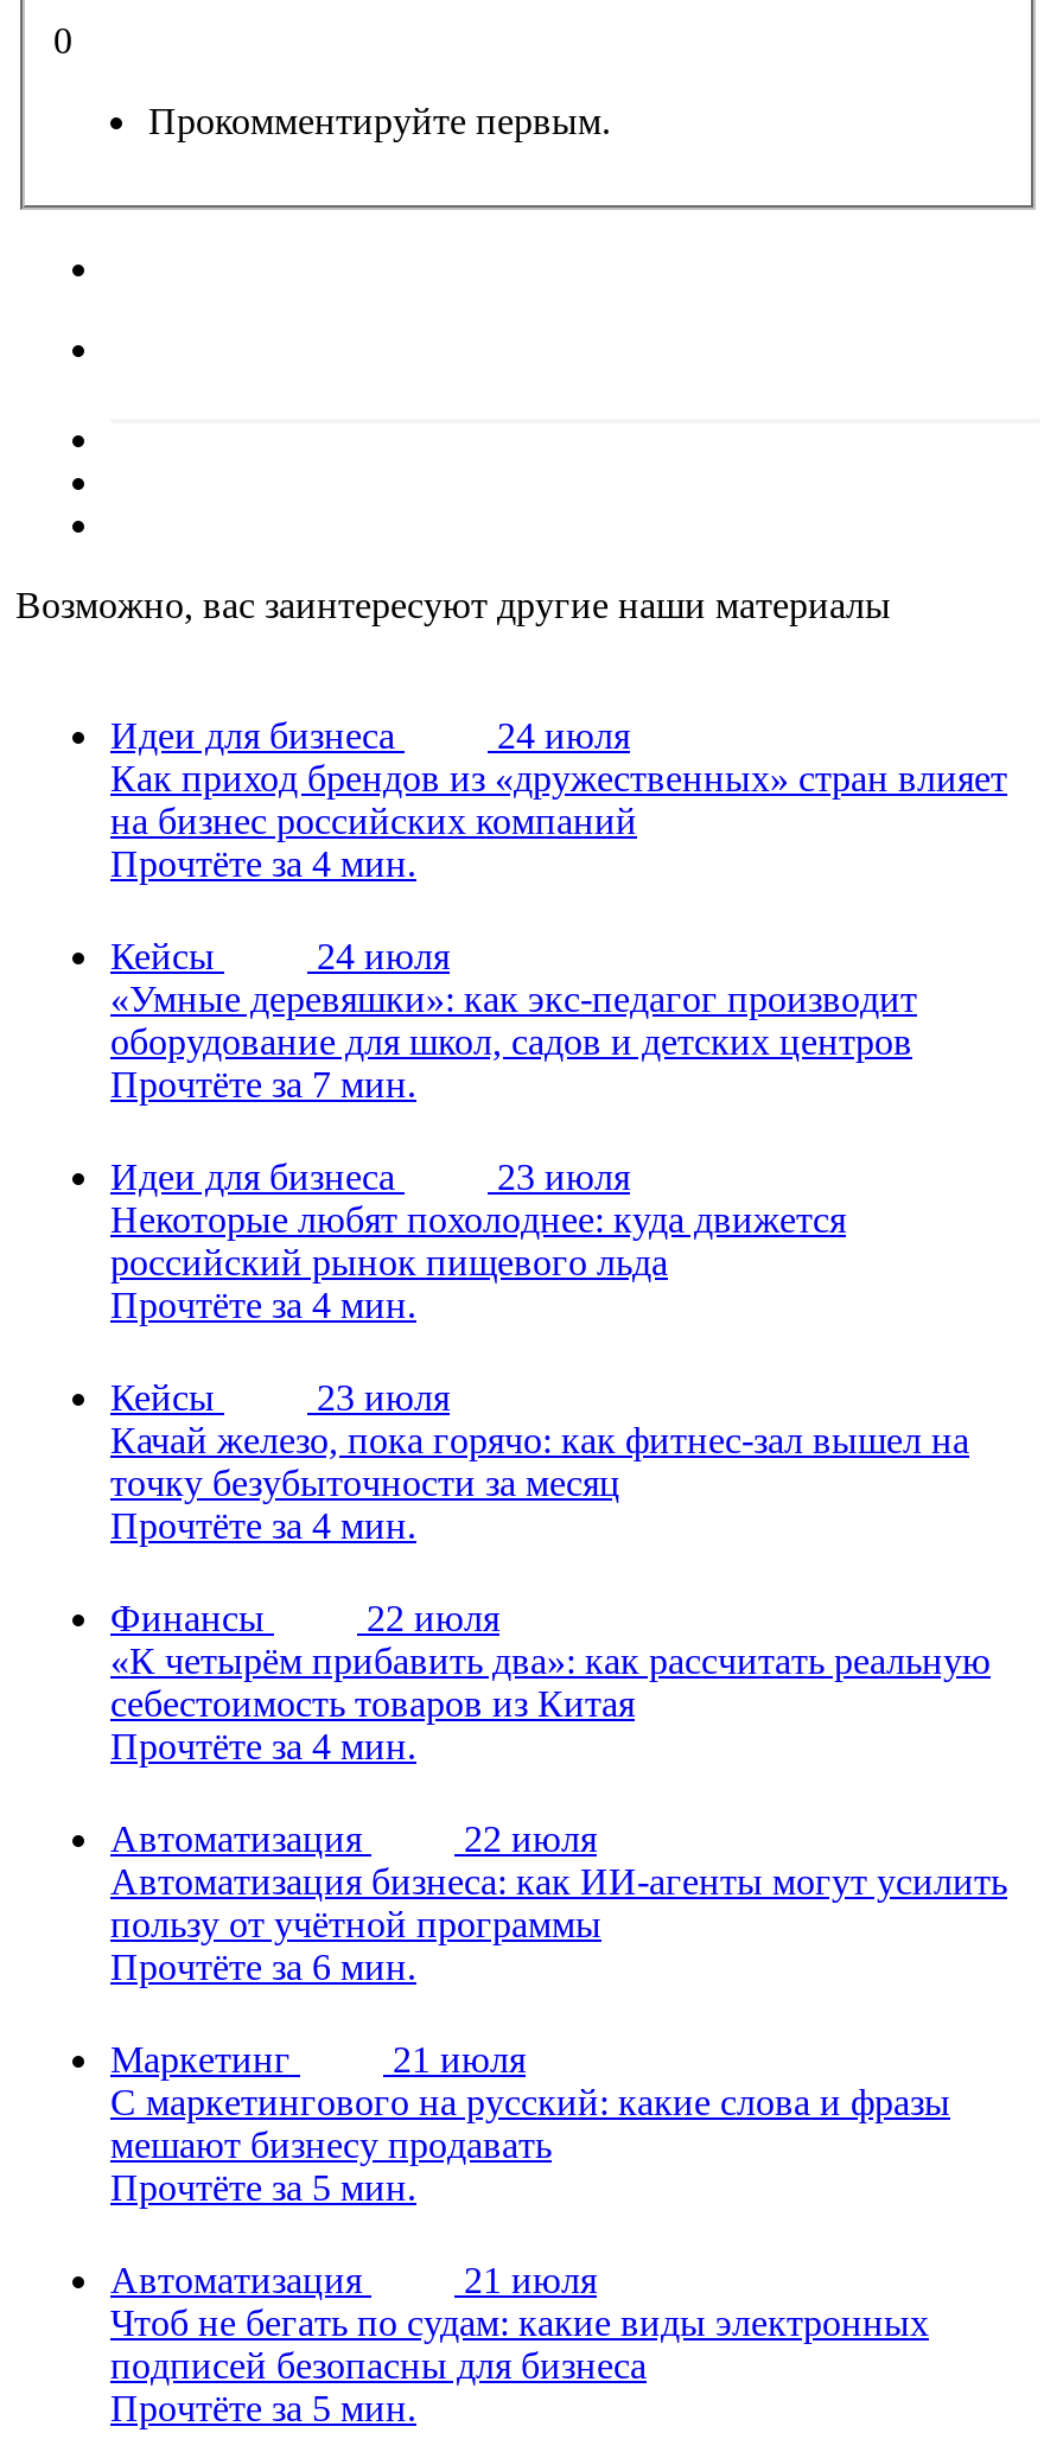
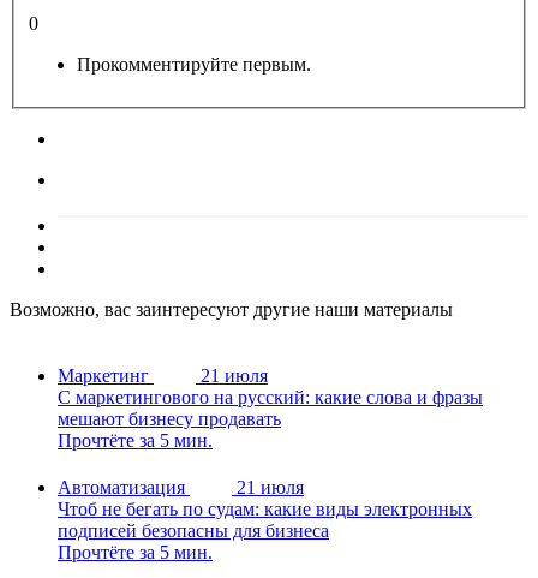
[110,716,1007,1988] Идеи для бизнеса | 24 июля | Как приход брендов из «дружественных» стран влияет | на бизнес российских компаний | Прочтёте за 4 мин. | Кейсы | 24 июля | «Умные деревяшки»: как экс-педагог производит | оборудование для школ, садов и детских центров | Прочтёте за 7 мин. | Идеи для бизнеса | 23 июля | Некоторые любят похолоднее: куда движется | российский рынок пищевого льда | Прочтёте за 4 мин. | Кейсы | 23 июля | Качай железо, пока горячо: как фитнес-зал вышел на | точку безубыточности за месяц | Прочтёте за 4 мин. | Финансы | 22 июля | «К четырём прибавить два»: как рассчитать реальную | себестоимость товаров из Китая | Прочтёте за 4 мин. | Автоматизация | 22 июля | Автоматизация бизнеса: как ИИ-агенты могут усилить | пользу от учётной программы | Прочтёте за 6 мин. -> none

